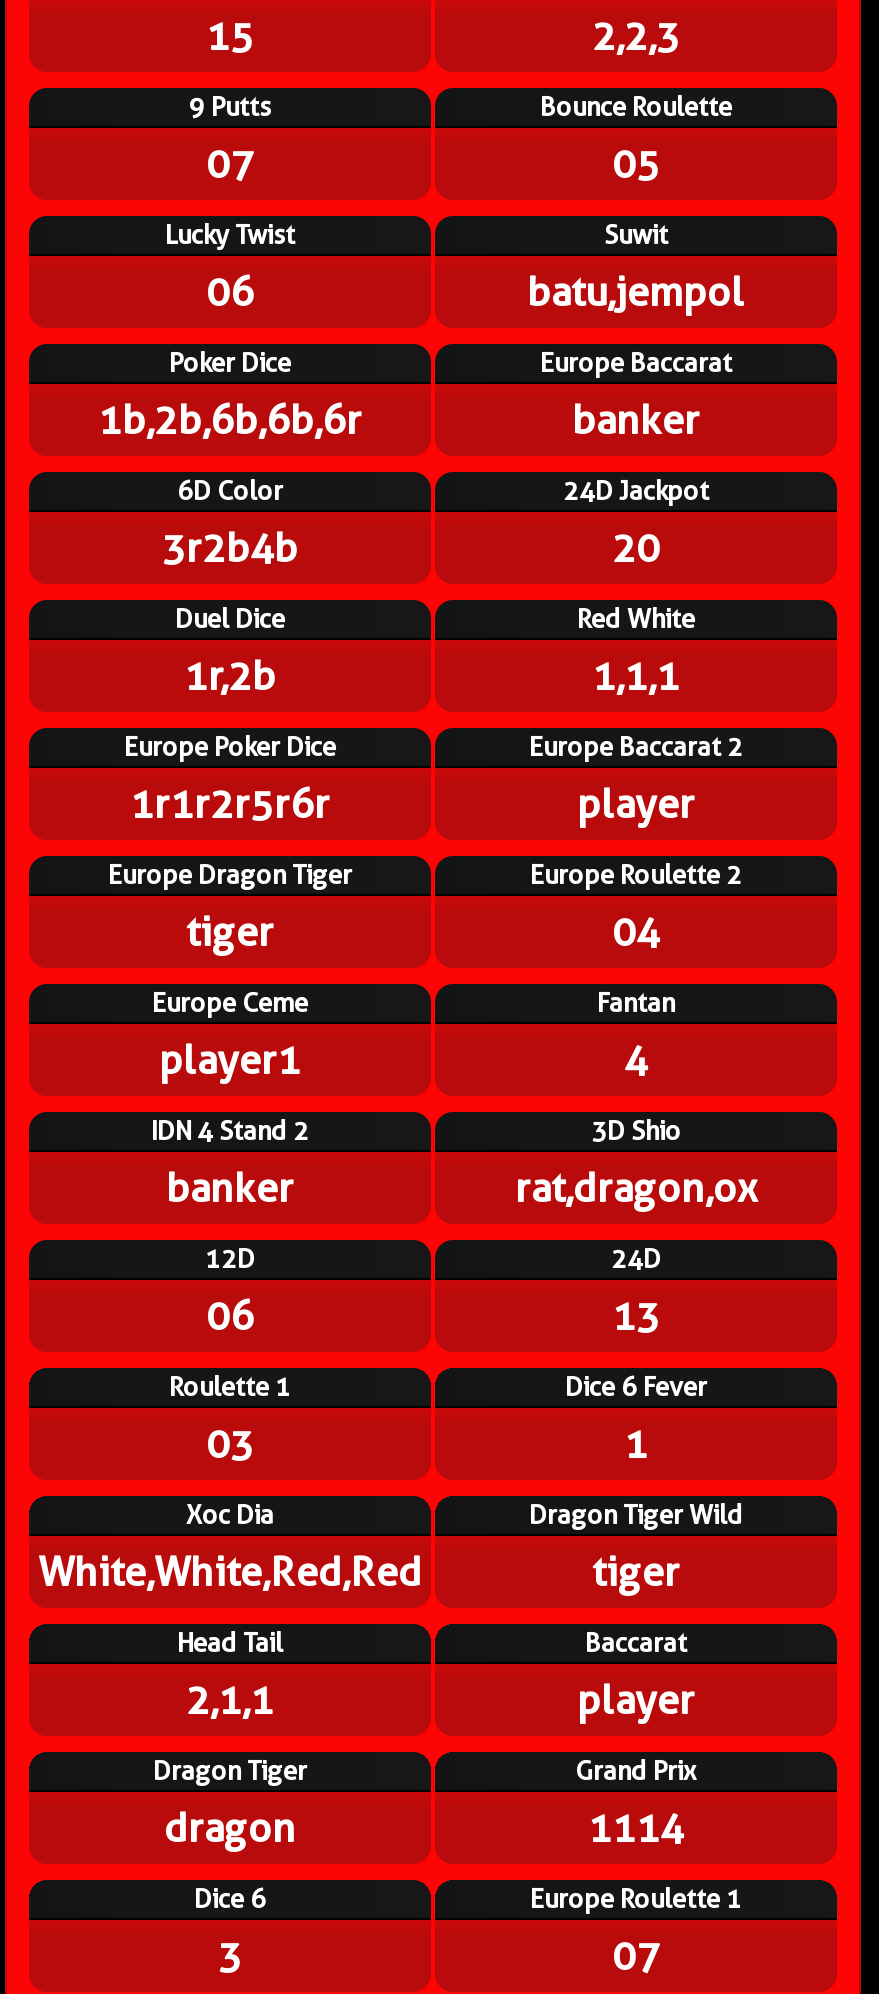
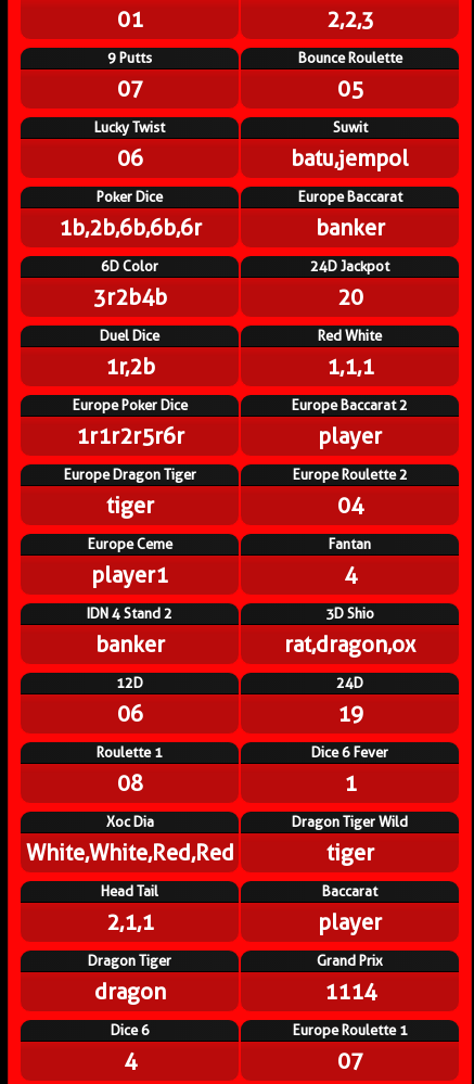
[206,12,254,60] 15 -> [117,6,143,32] 01
[612,1292,660,1340] 13 -> [337,701,363,727] 19
[206,1420,254,1468] 03 -> [117,770,143,796] 08
[218,1932,242,1980] 3 -> [123,1048,136,1074] 4

